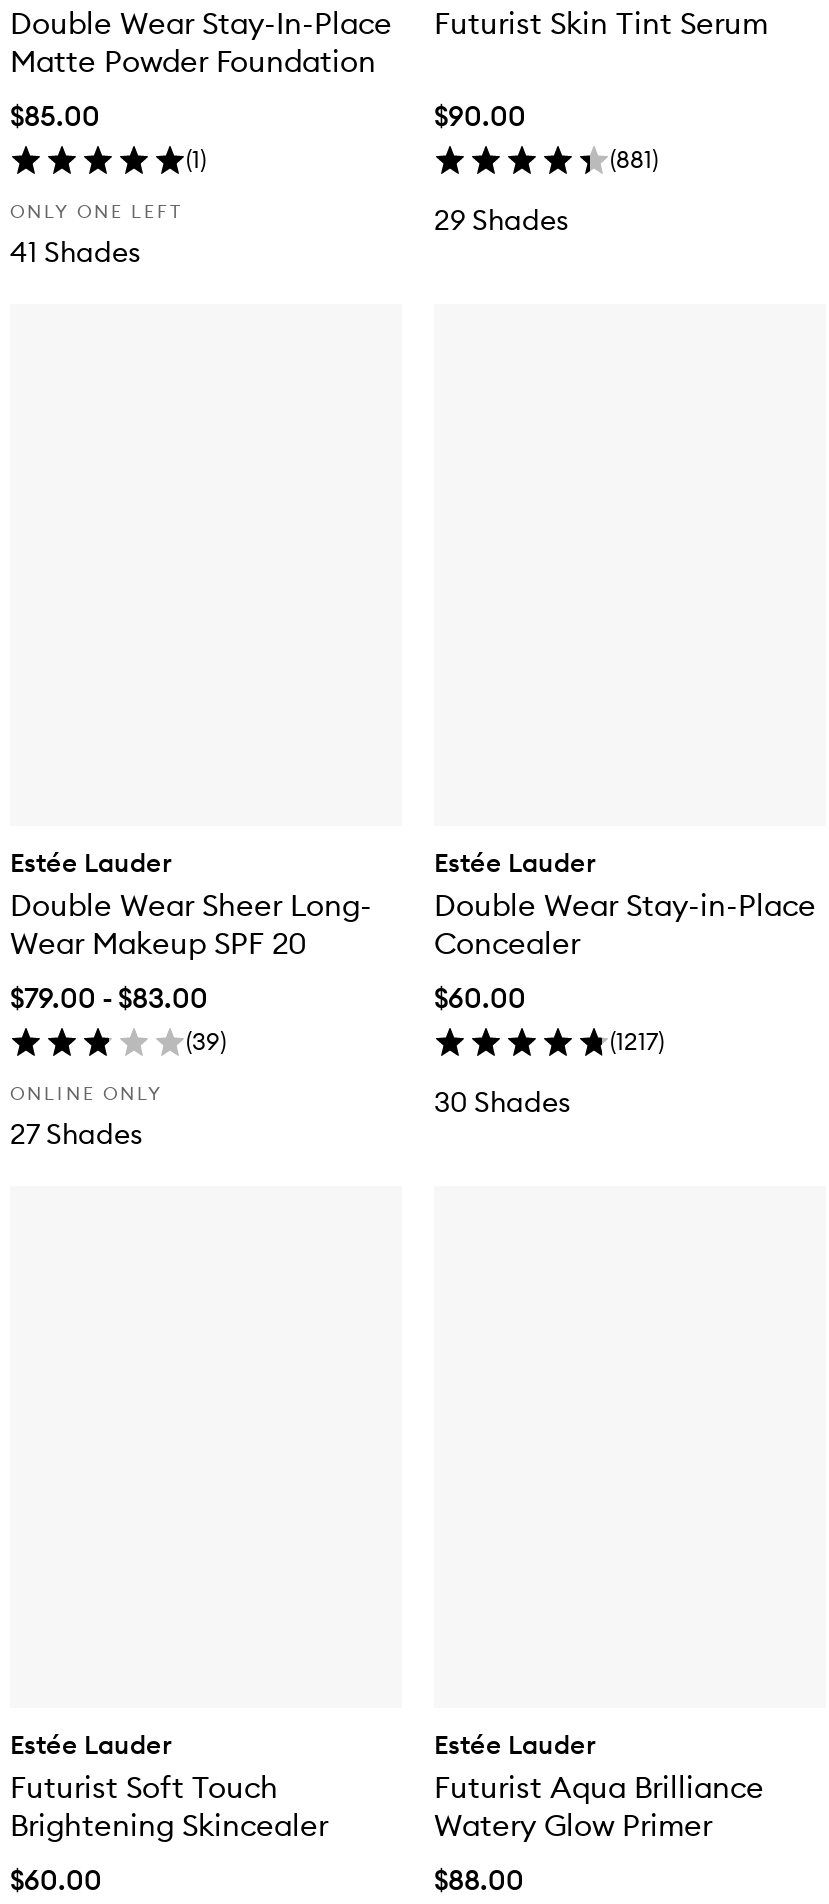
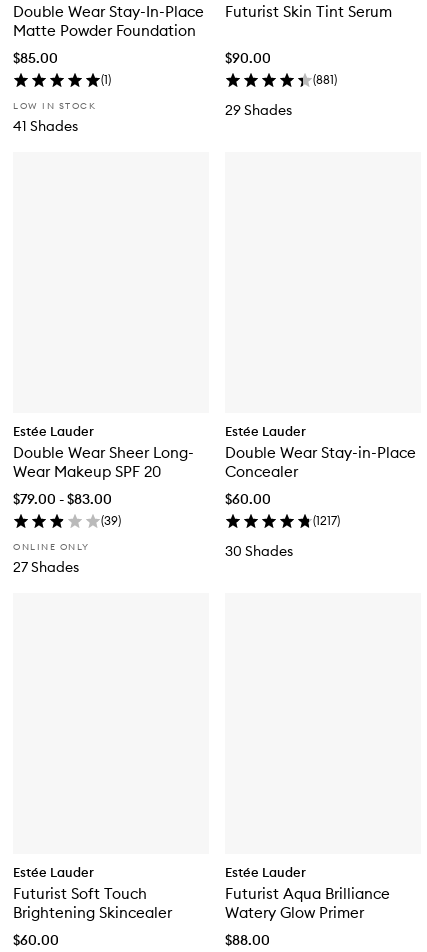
[10,200,183,222] ONLY ONE LEFT -> [13,100,96,111] LOW IN STOCK

